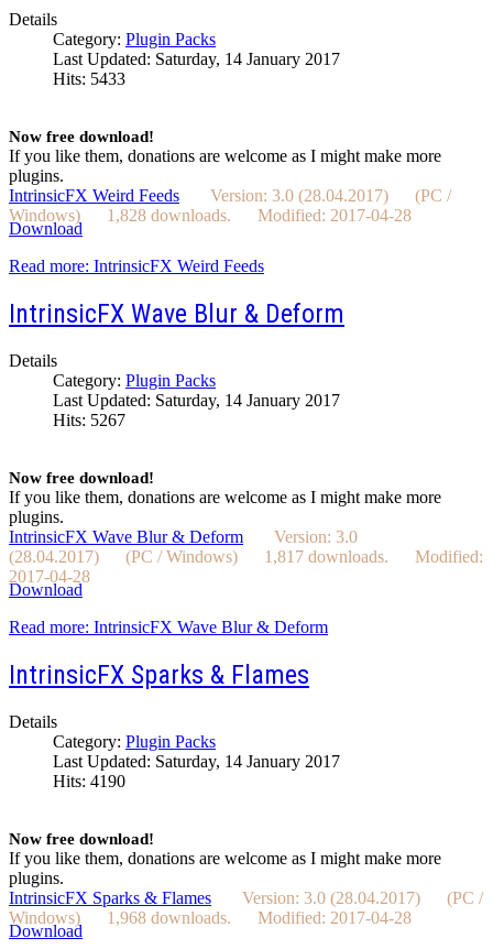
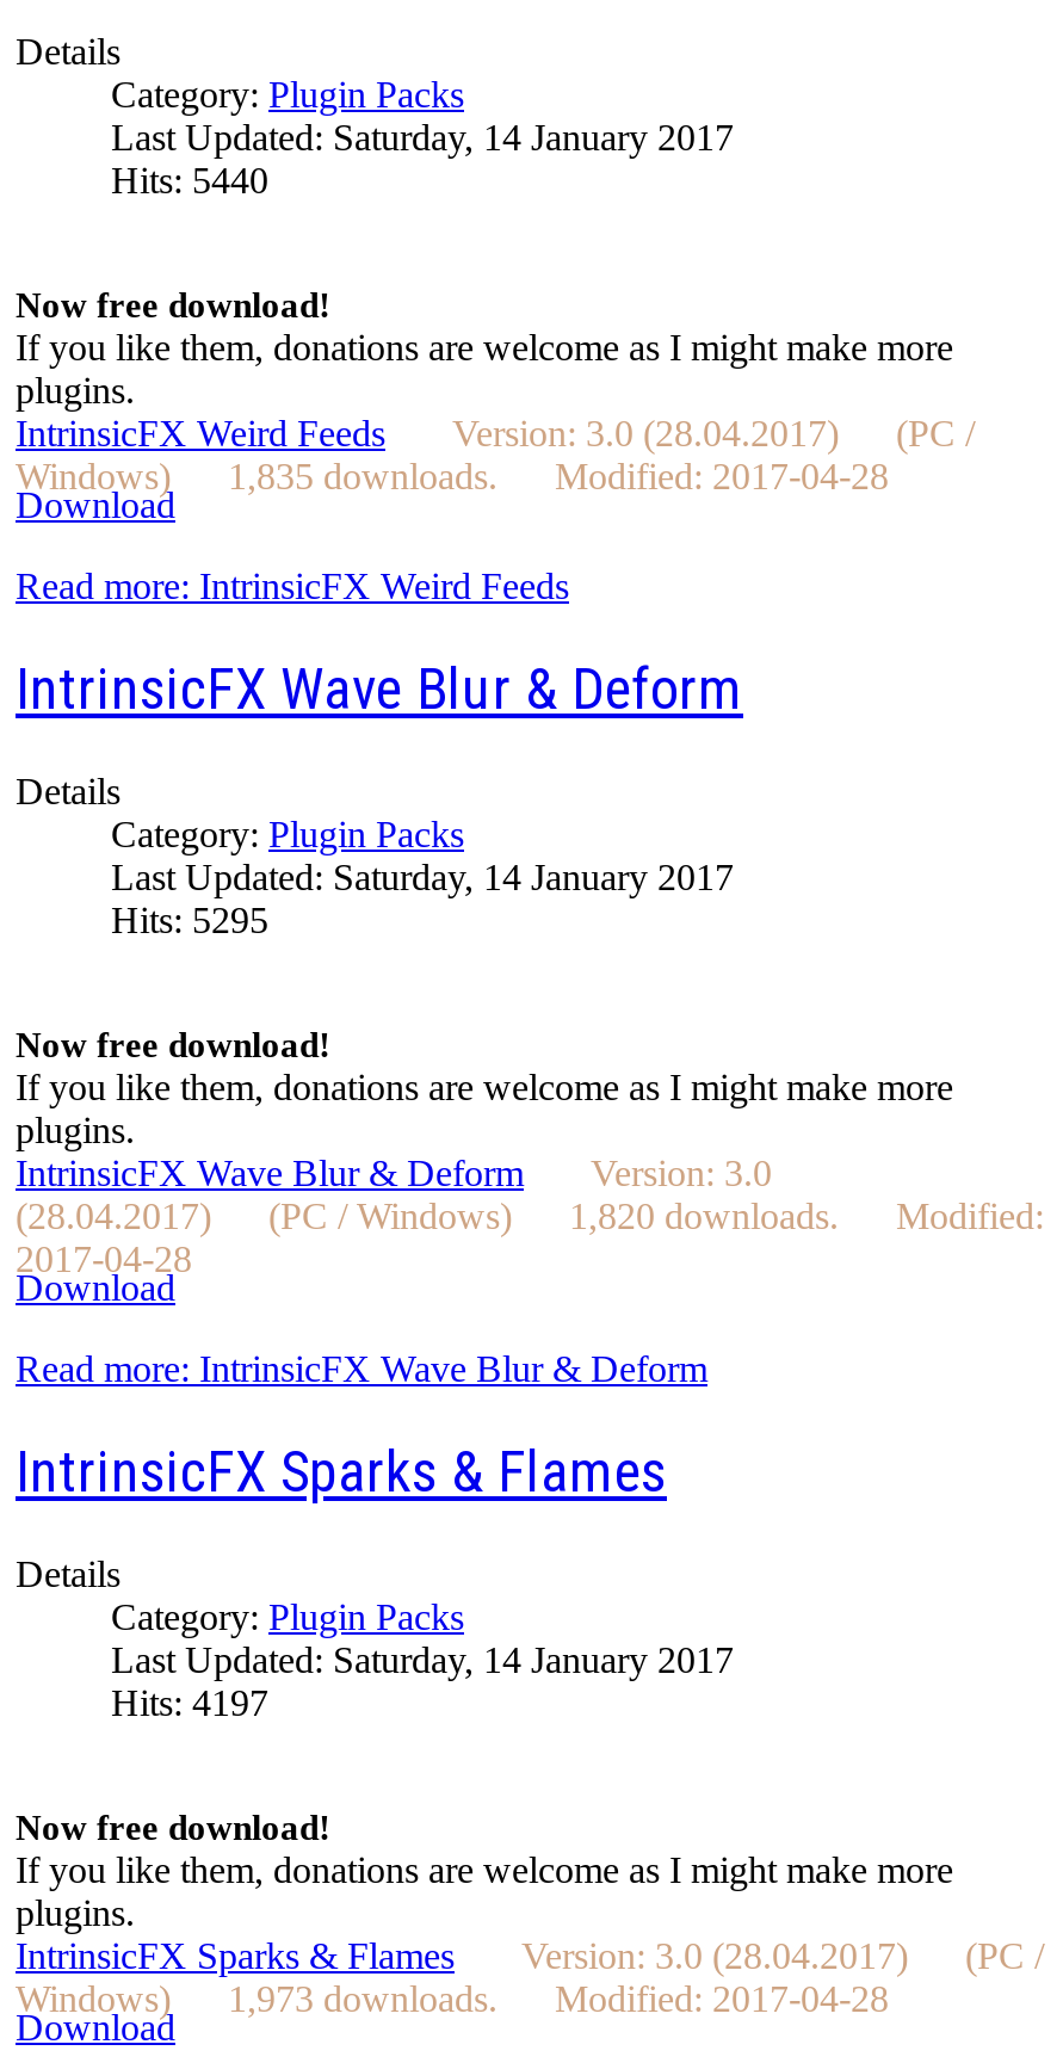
[53,69,125,88] Hits: 5433 -> [111,160,268,201] Hits: 5440
[9,206,412,225] Windows) 1,828 downloads. Modified: 2017-04-28 -> [16,456,889,497] Windows) 1,835 downloads. Modified: 2017-04-28
[53,411,125,429] Hits: 5267 -> [111,899,268,940] Hits: 5295
[9,547,483,566] (28.04.2017) (PC / Windows) 1,817 downloads. Modified: -> [16,1195,1044,1236] (28.04.2017) (PC / Windows) 1,820 downloads. Modified:
[53,771,125,790] Hits: 4190 -> [111,1682,268,1722] Hits: 4197
[9,908,412,927] Windows) 1,968 downloads. Modified: 2017-04-28 -> [16,1978,889,2018] Windows) 1,973 downloads. Modified: 2017-04-28

